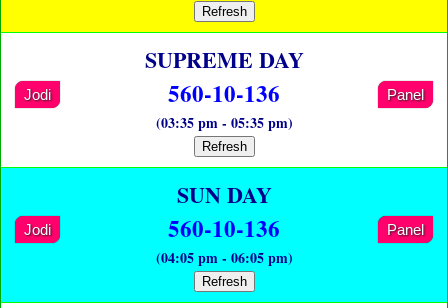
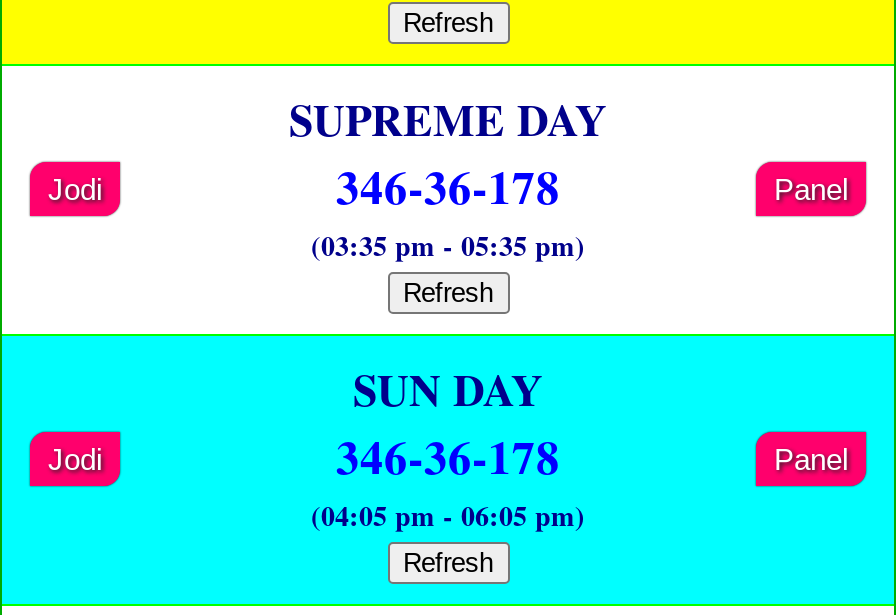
[168,76,280,110] 560-10-136 -> [336,152,560,220] 346-36-178
[168,211,280,245] 560-10-136 -> [336,422,560,490] 346-36-178

